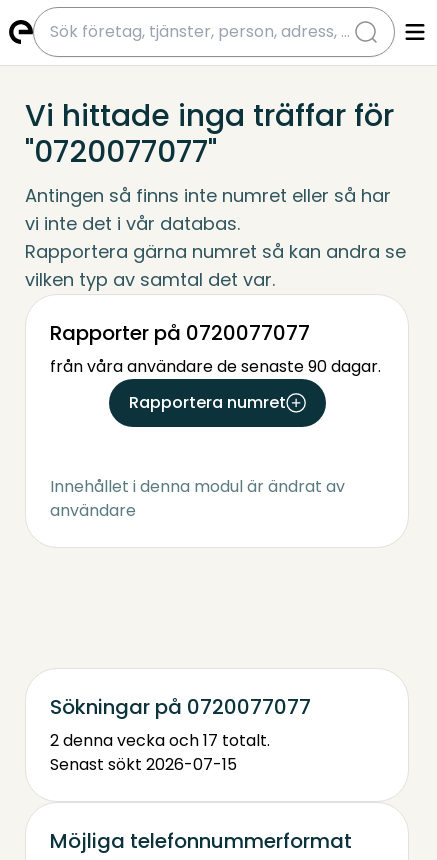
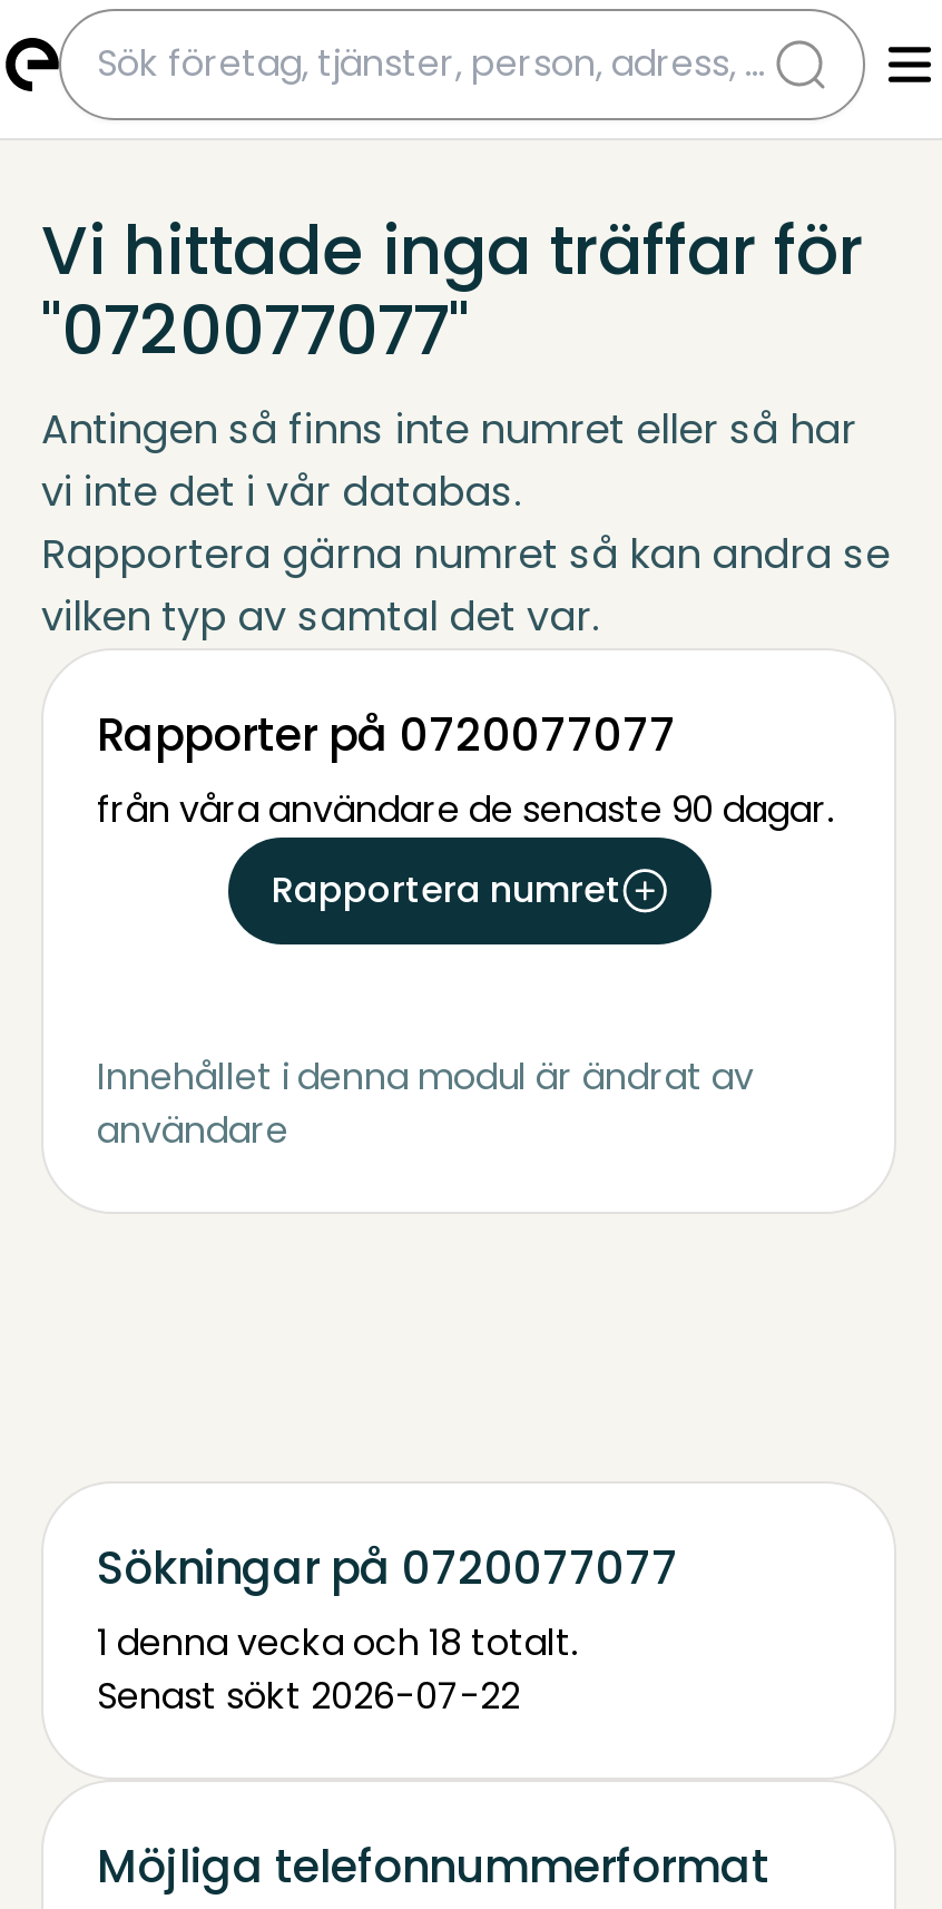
[50,729,270,752] 2 denna vecka och 17 totalt. -> [97,1617,578,1668] 1 denna vecka och 18 totalt.
[50,753,237,776] Senast sökt 2026-07-15 -> [97,1671,520,1722] Senast sökt 2026-07-22

